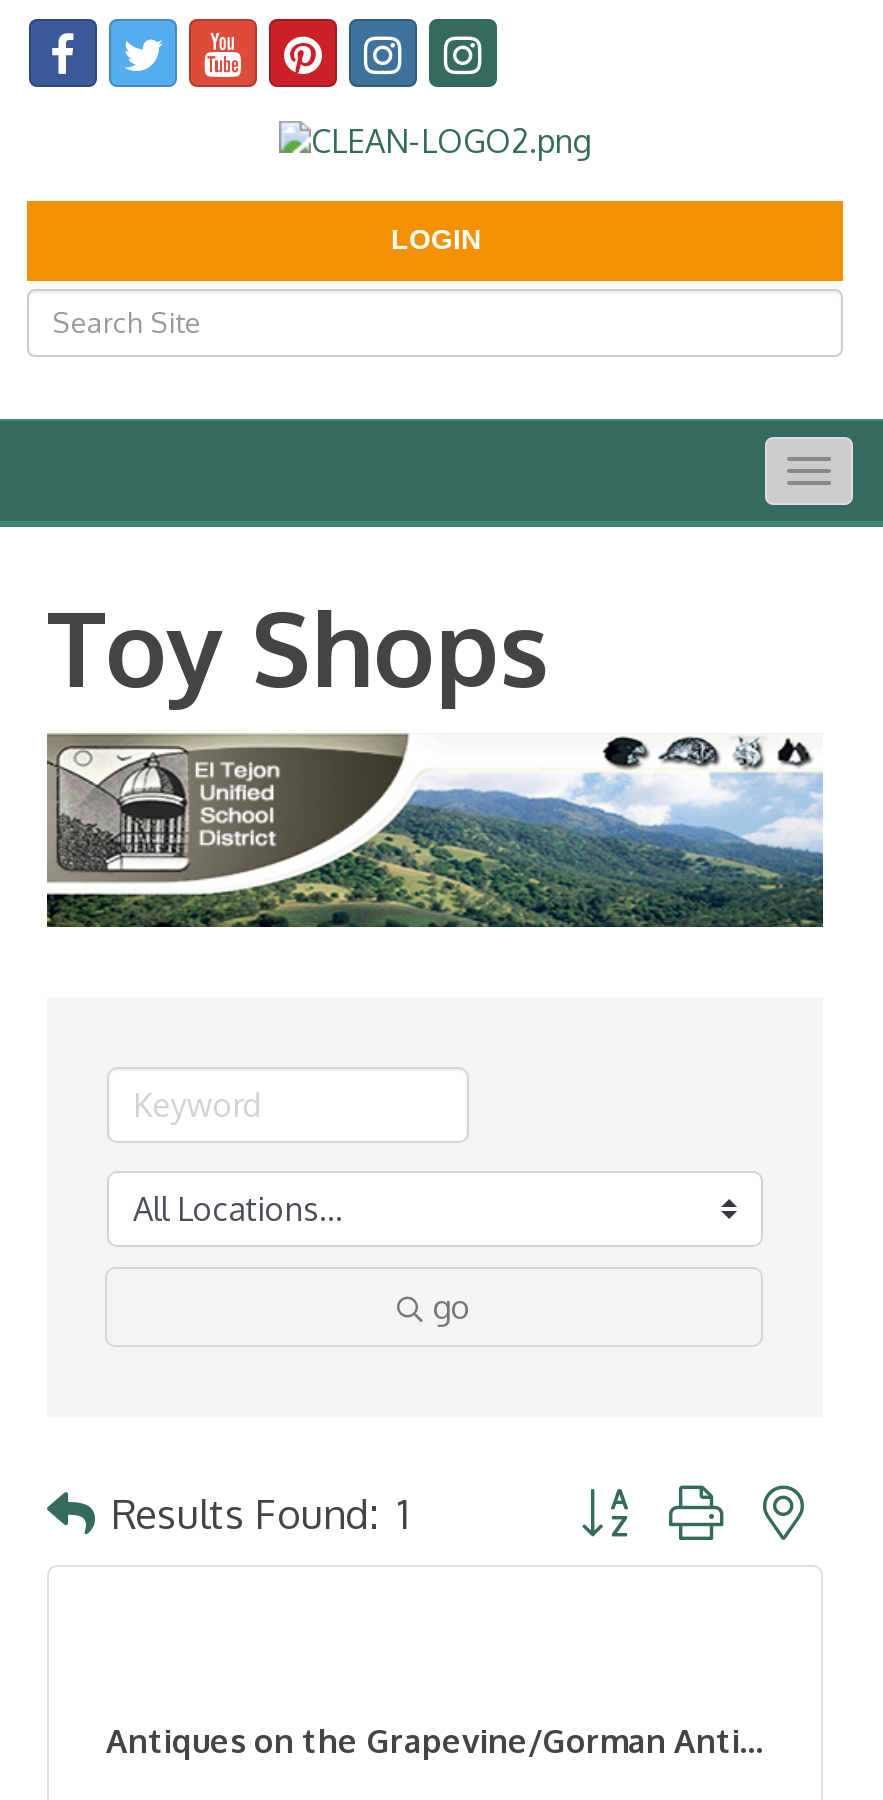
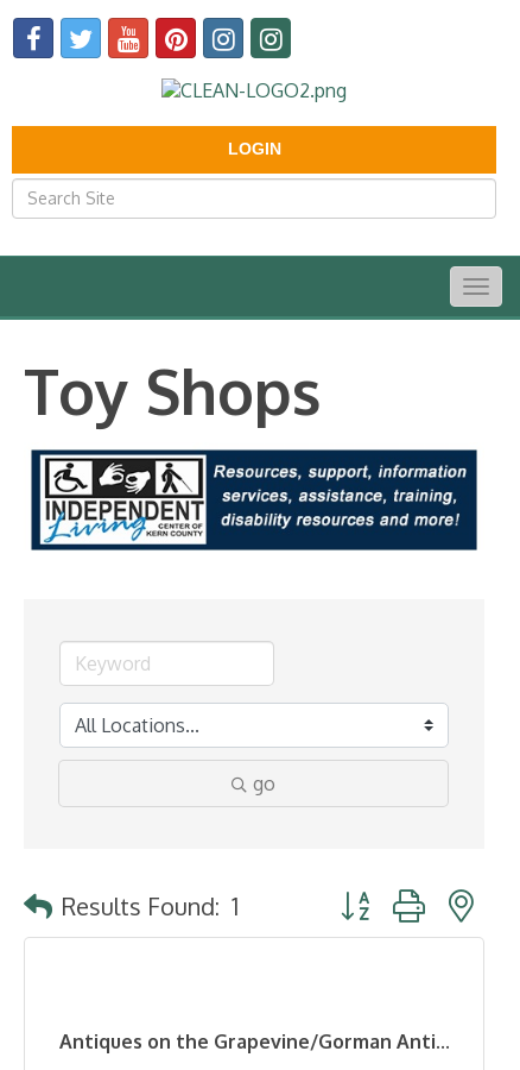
[45,731,825,929] [image] -> [24,442,484,558] [image]

